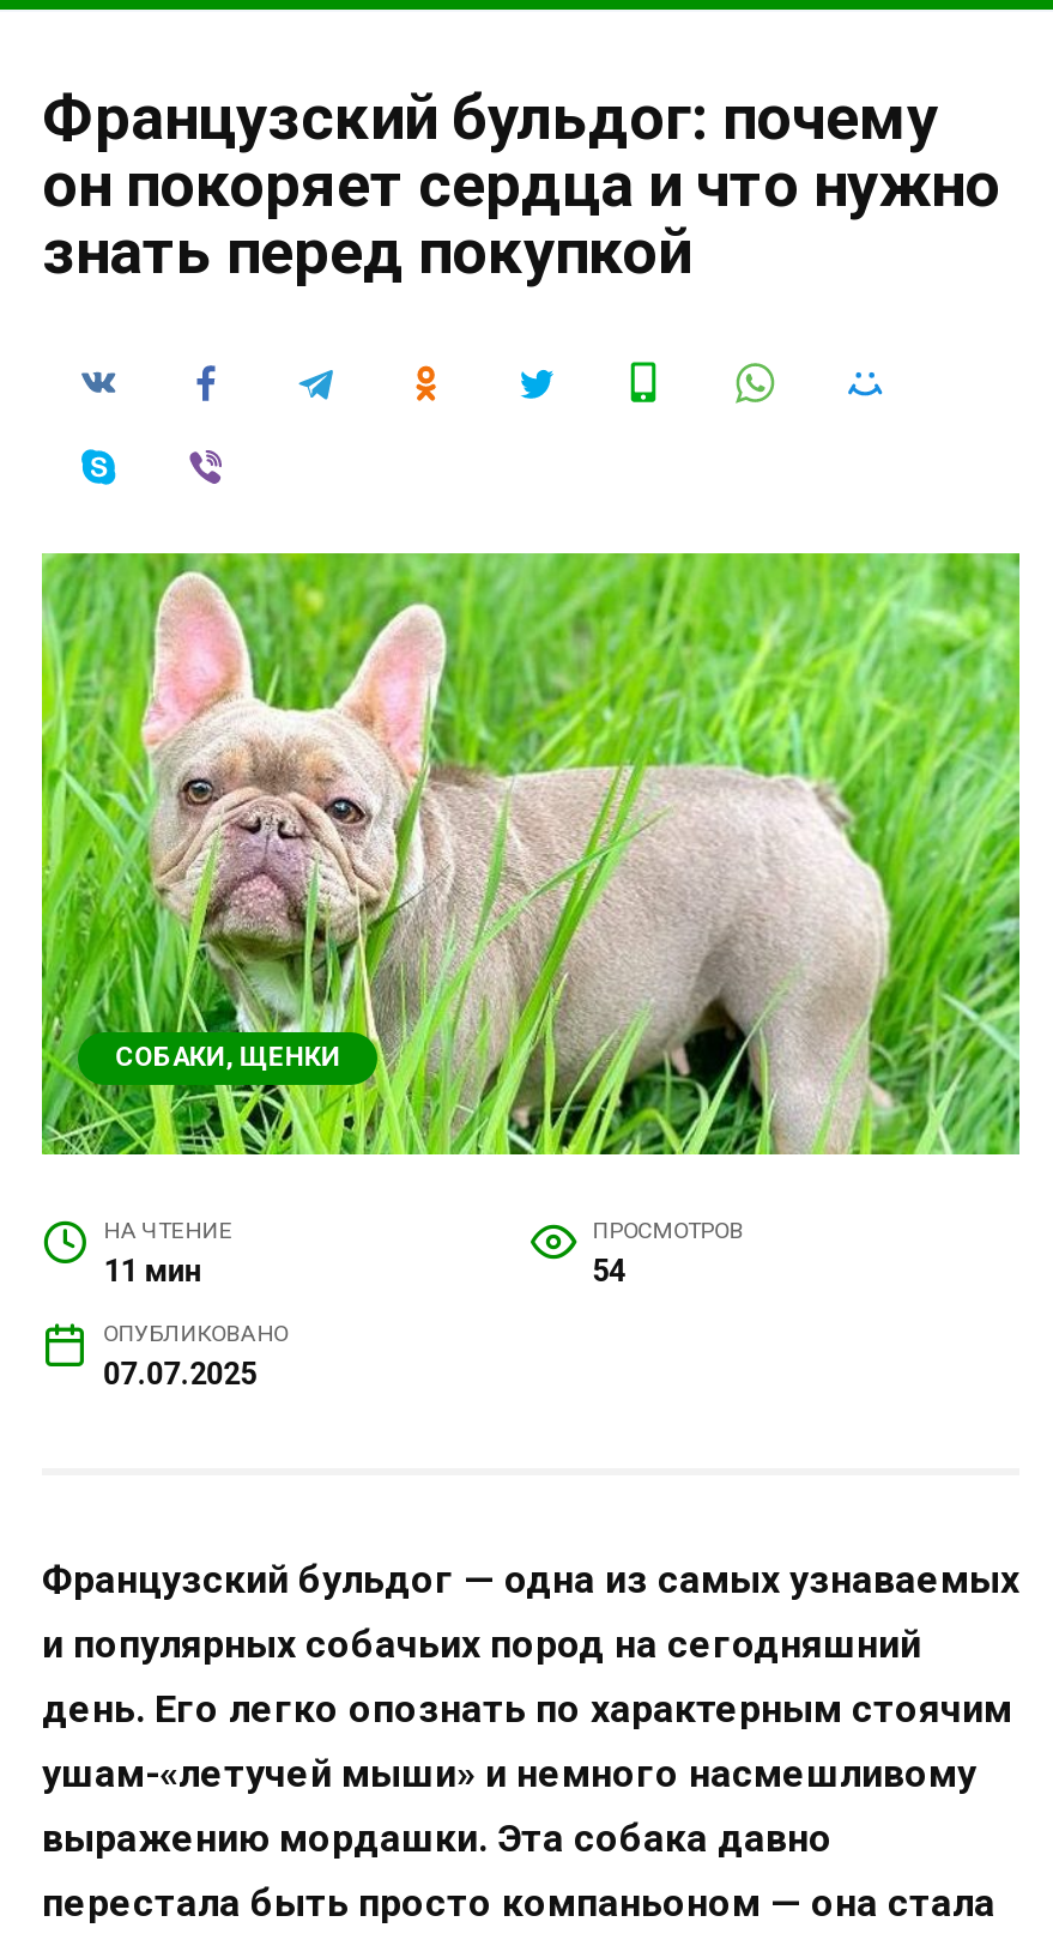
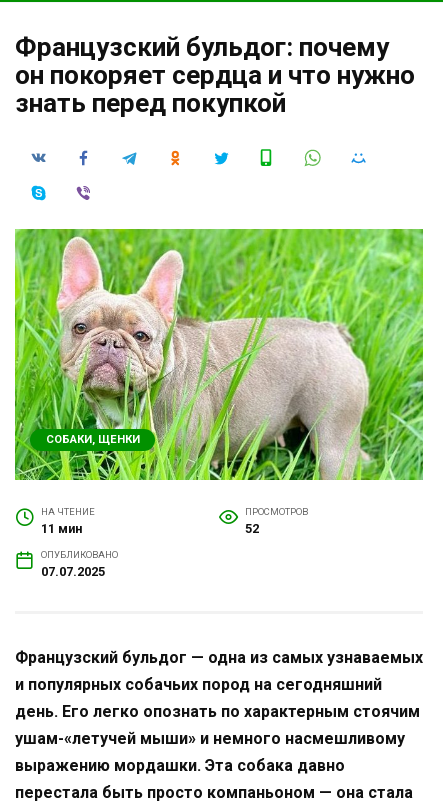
[592,1252,626,1288] 54 -> [245,521,259,536] 52

